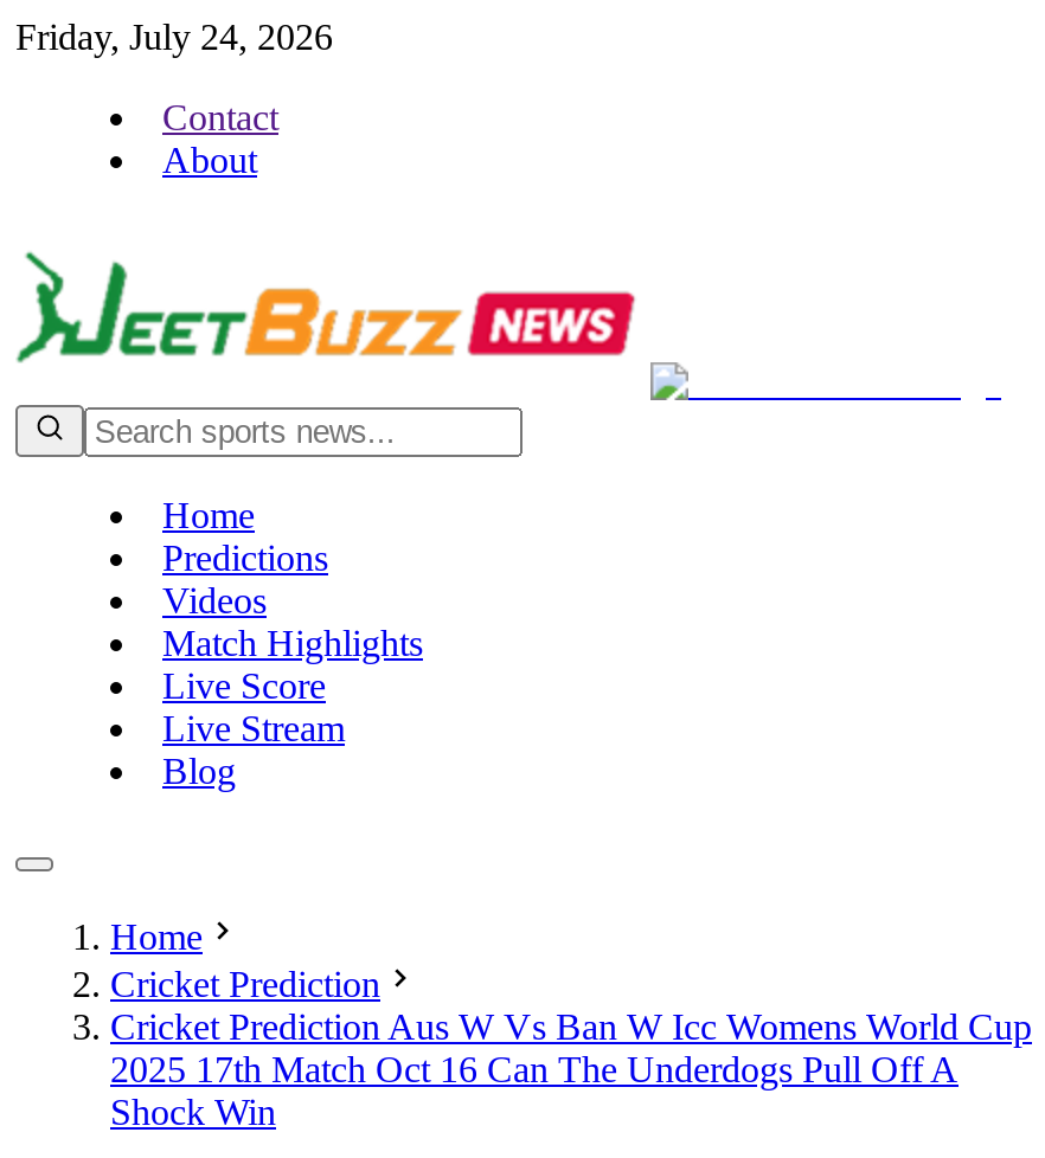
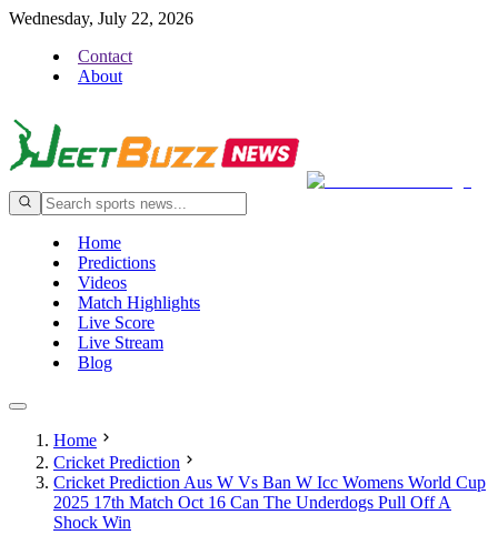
[15,17,333,57] Friday, July 24, 2026 -> [9,9,193,28] Wednesday, July 22, 2026

